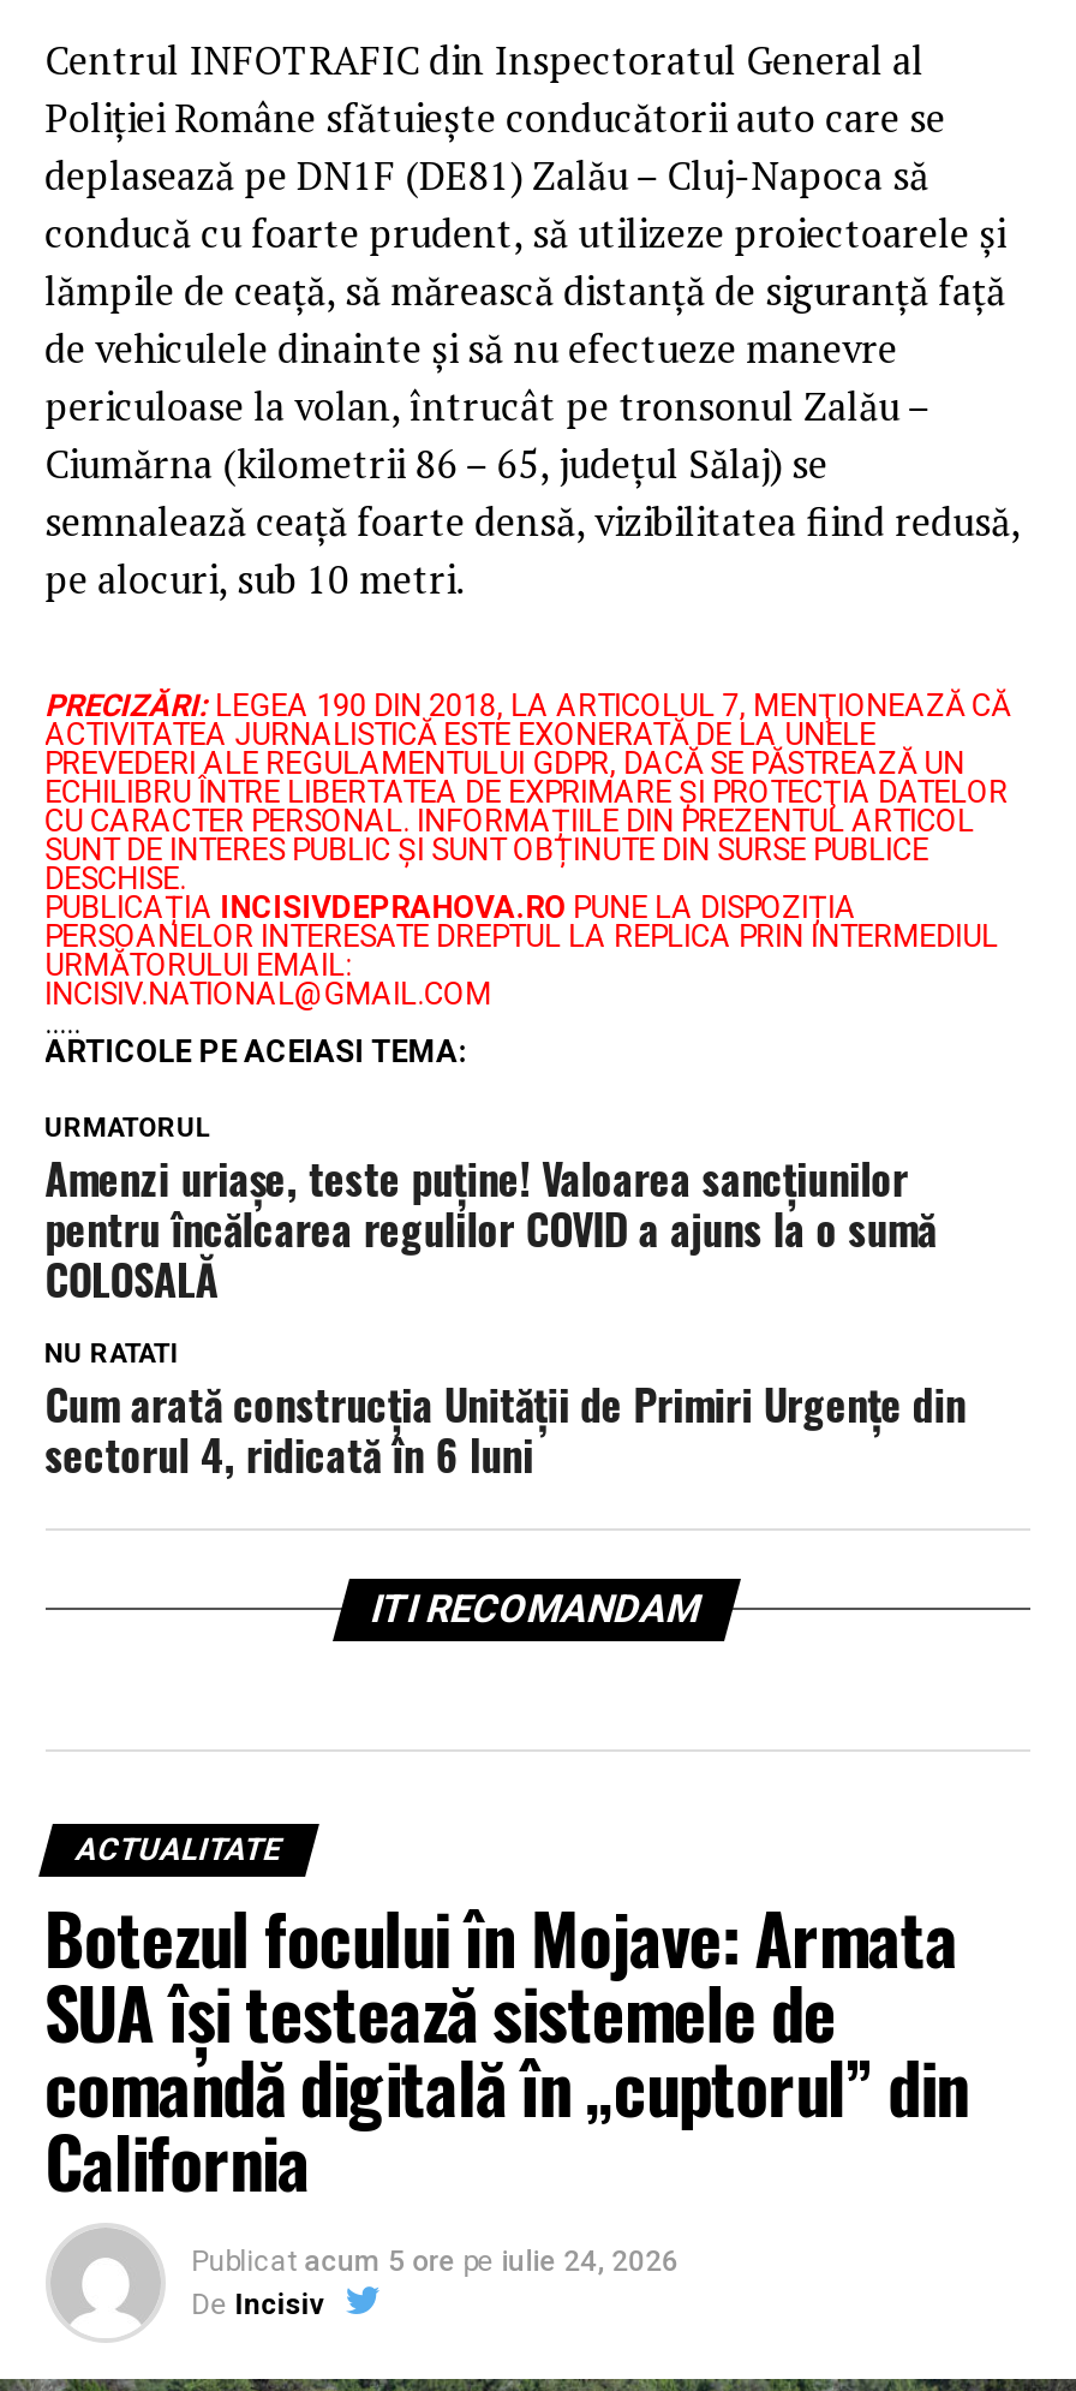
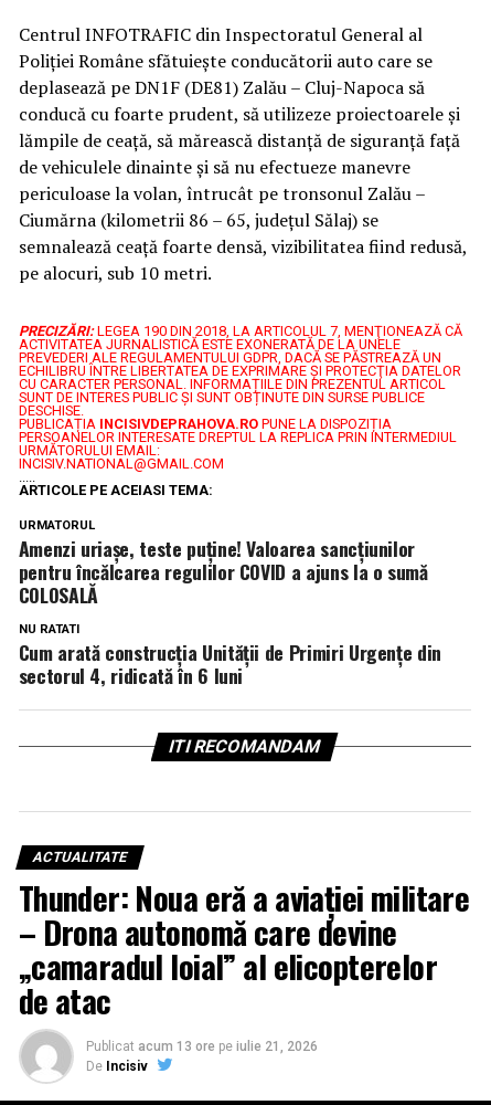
[45,1887,968,2278] Botezul focului în Mojave: Armata | SUA își testează sistemele de | comandă digitală în „cuptorul” din | California | Publicat acum 5 ore pe iulie 24, 2026 -> [18,874,469,1054] Thunder: Noua eră a aviației militare | – Drona autonomă care devine | „camaradul loial” al elicopterelor | de atac | Publicat acum 13 ore pe iulie 21, 2026

